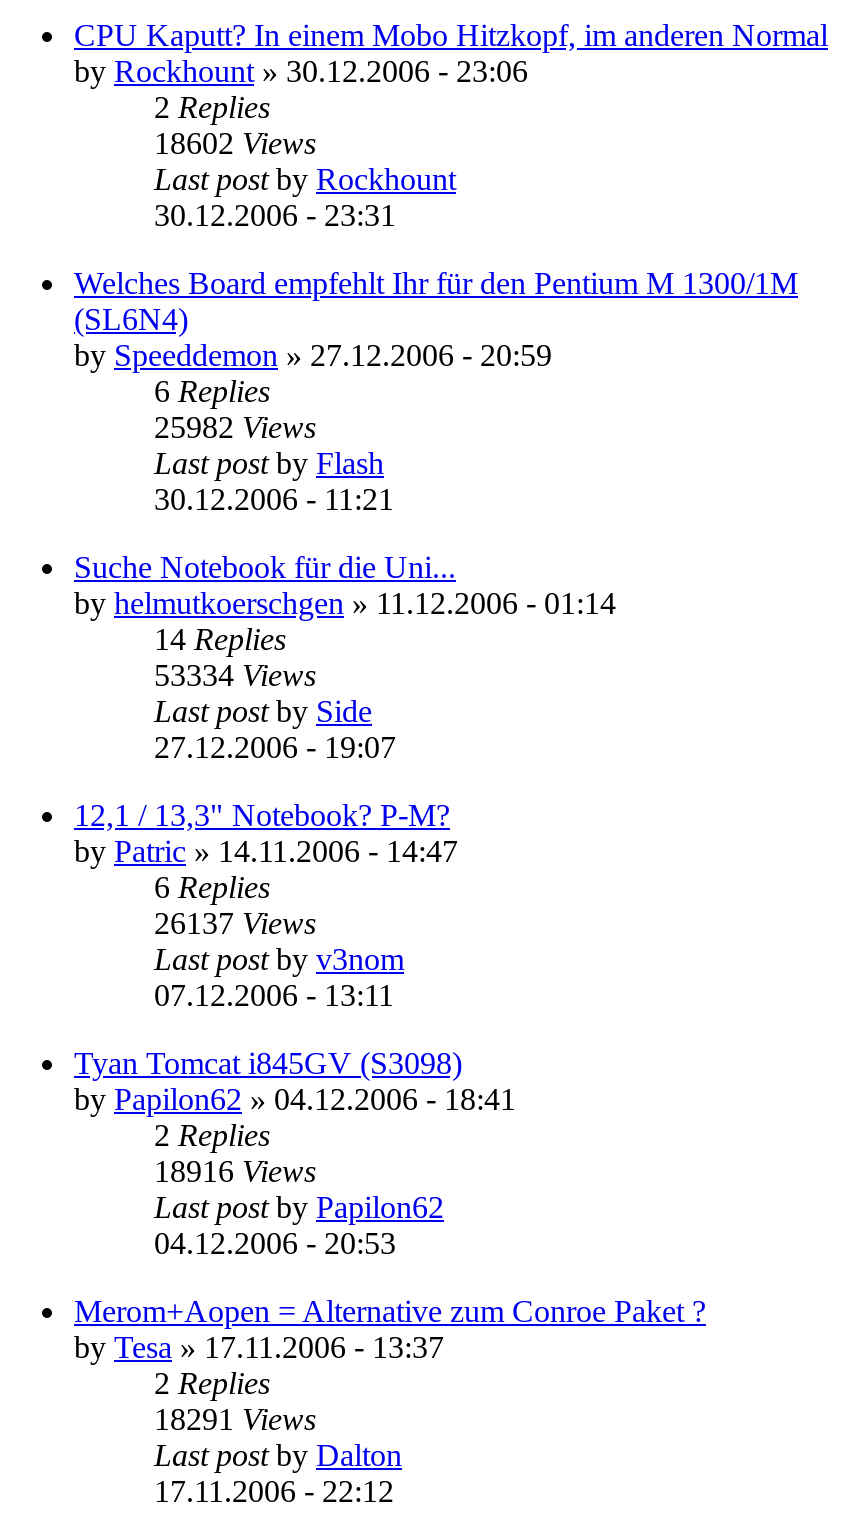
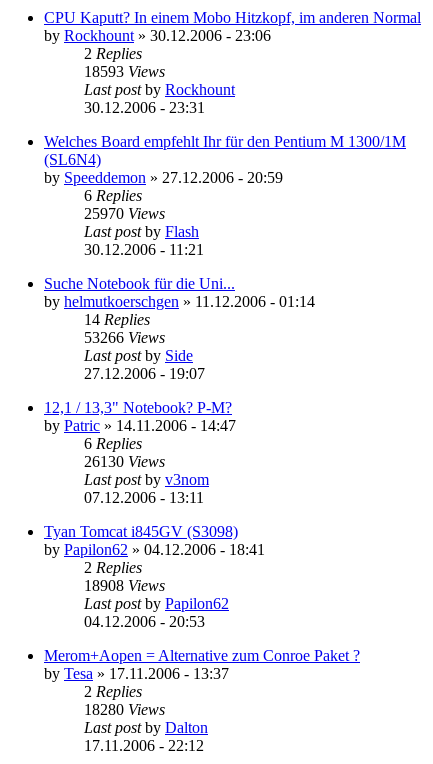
[154,126,316,160] 18602 Views -> [84,63,165,80] 18593 Views
[154,410,316,444] 25982 Views -> [84,205,165,222] 25970 Views
[154,658,316,692] 53334 Views -> [84,329,165,346] 53266 Views
[154,906,316,940] 26137 Views -> [84,453,165,470] 26130 Views
[154,1154,316,1188] 18916 Views -> [84,577,165,594] 18908 Views
[154,1402,316,1436] 18291 Views -> [84,701,165,718] 18280 Views

